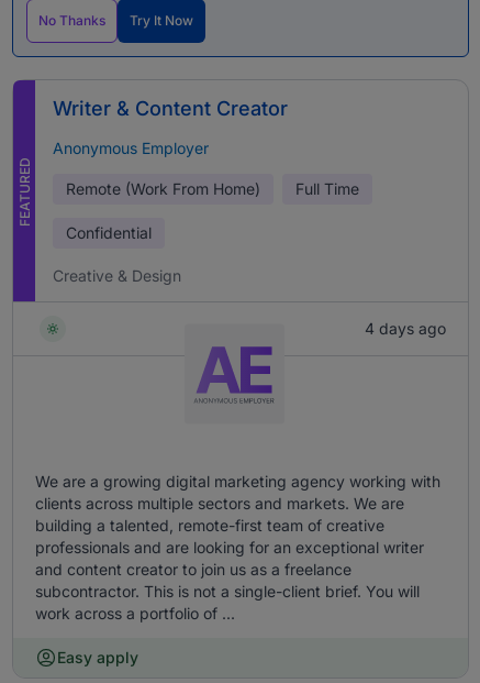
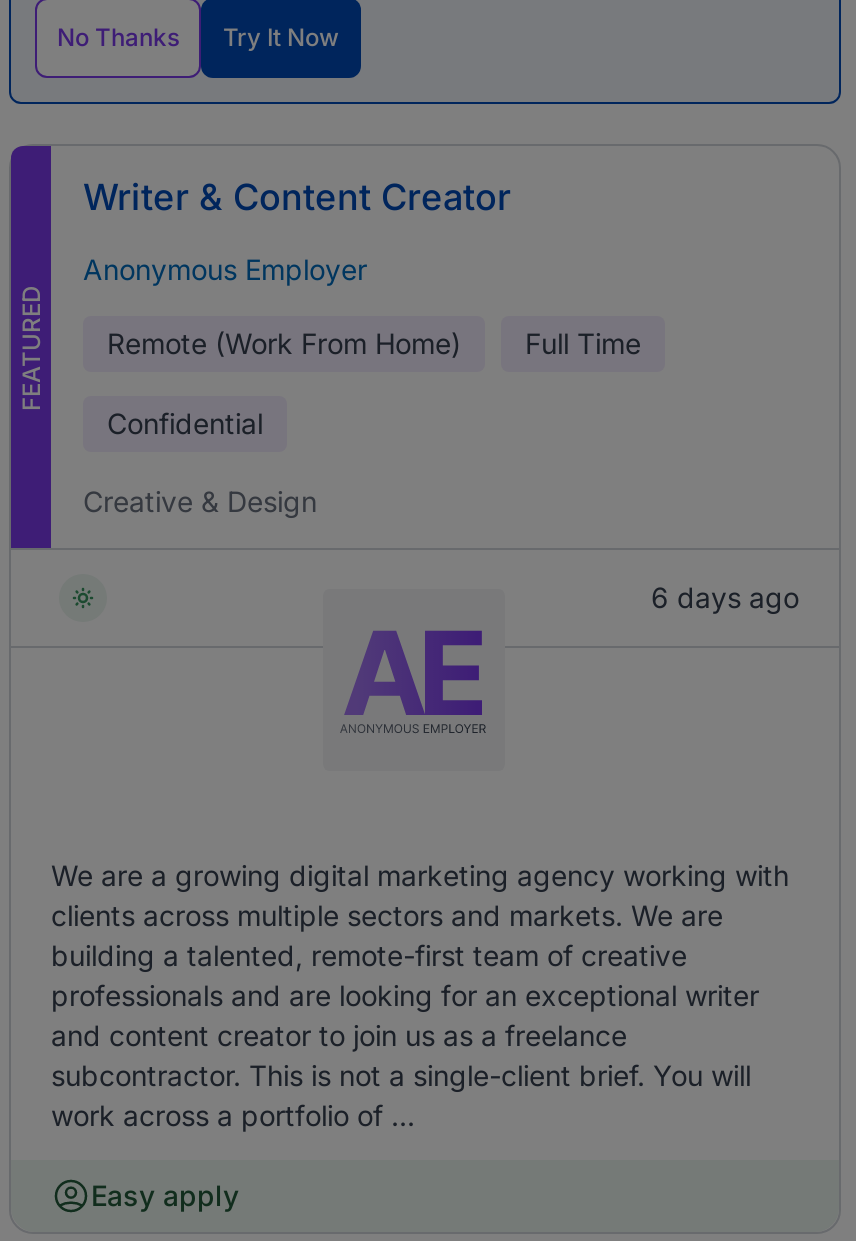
[365,319,446,338] 4 days ago -> [651,580,799,614] 6 days ago

